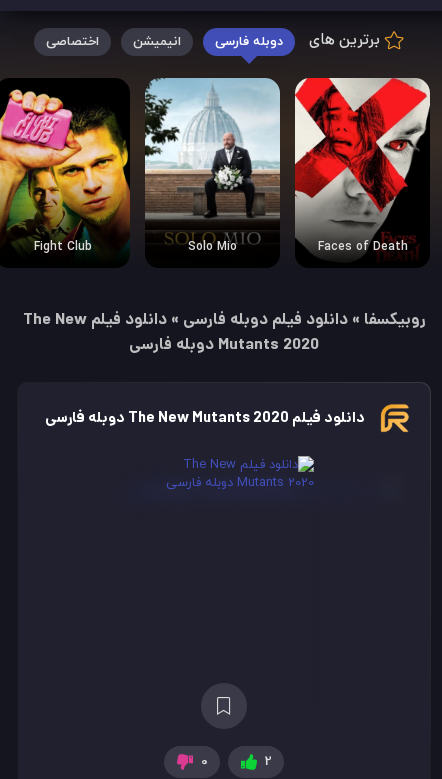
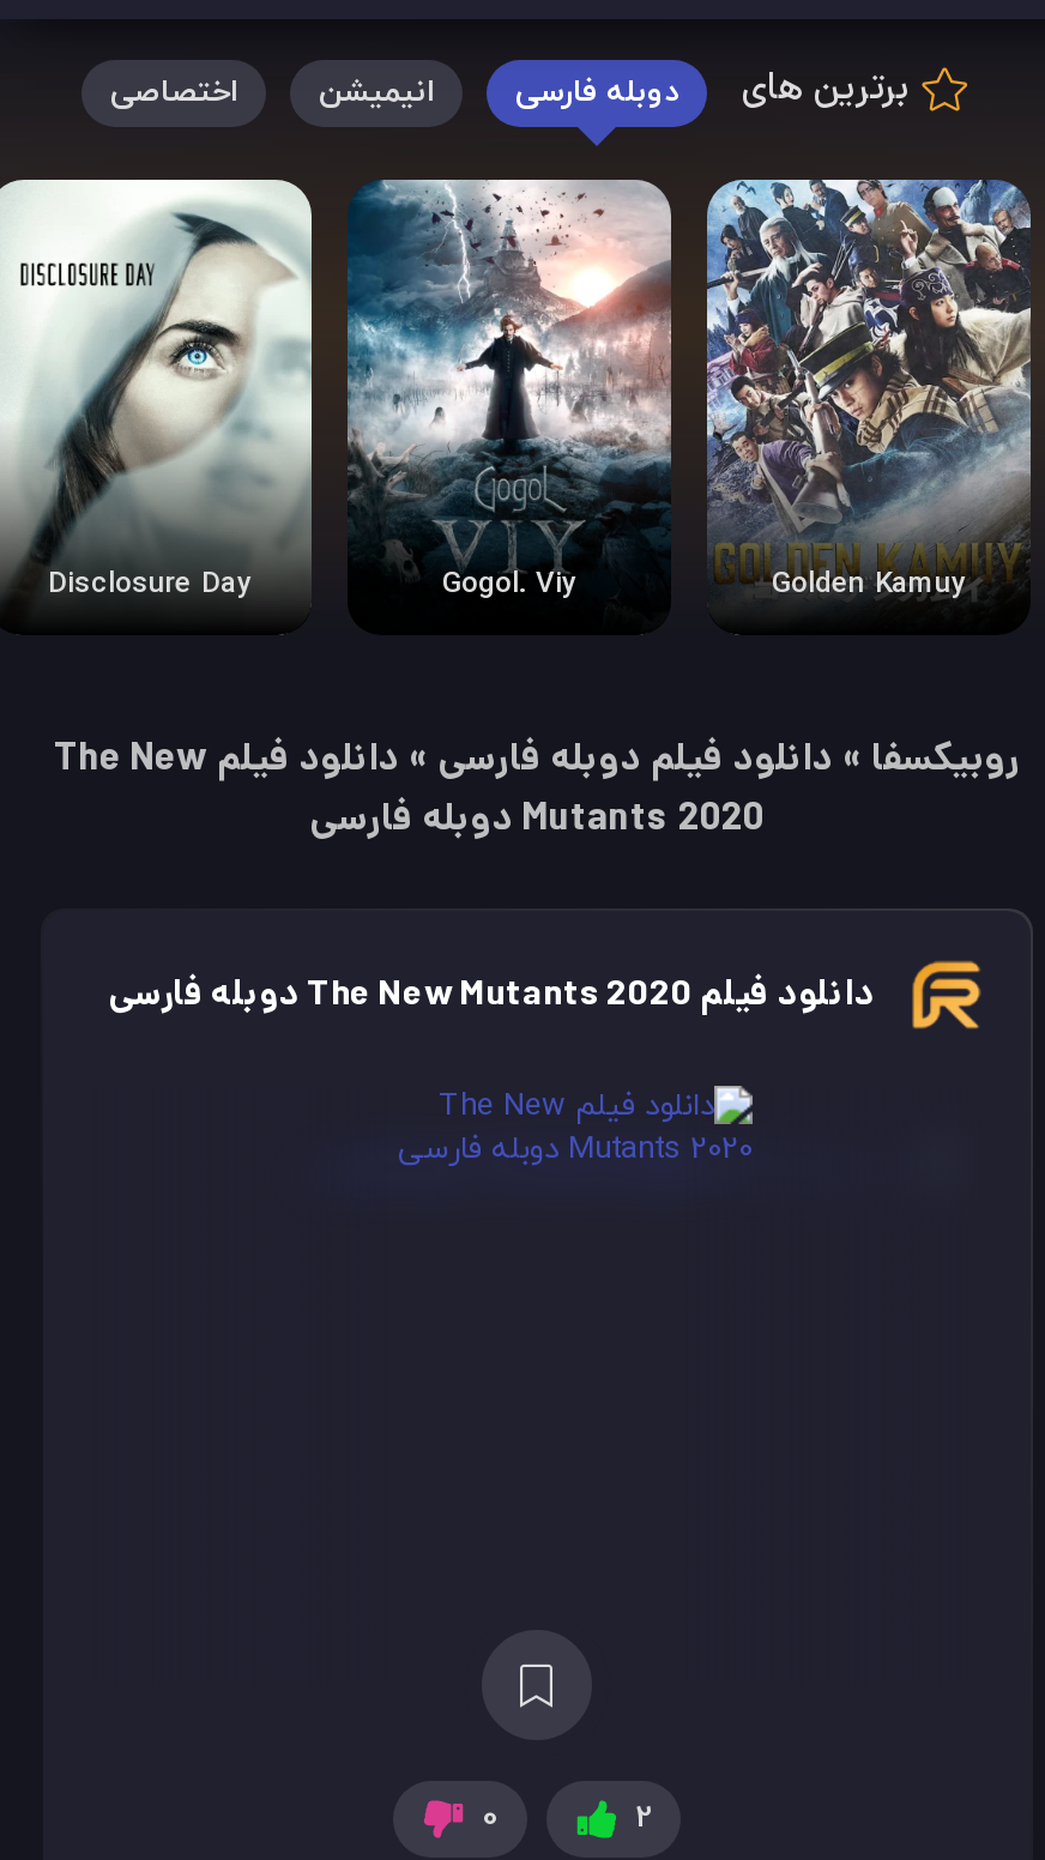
[3,78,407,257] [image] | Faces of Death | Solo Mio | Fight Club -> [7,177,966,611] [image] | Golden Kamuy | Gogol. Viy | Disclosure Day
[144,77,281,243] [image] -> [345,177,671,561] [image]
[294,77,431,257] [image] -> [705,177,1033,611] [image]

